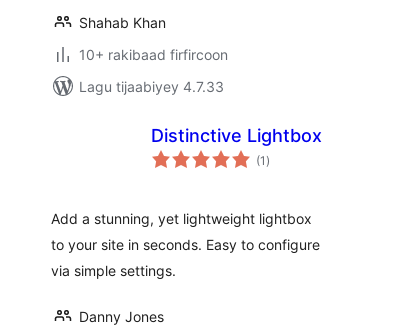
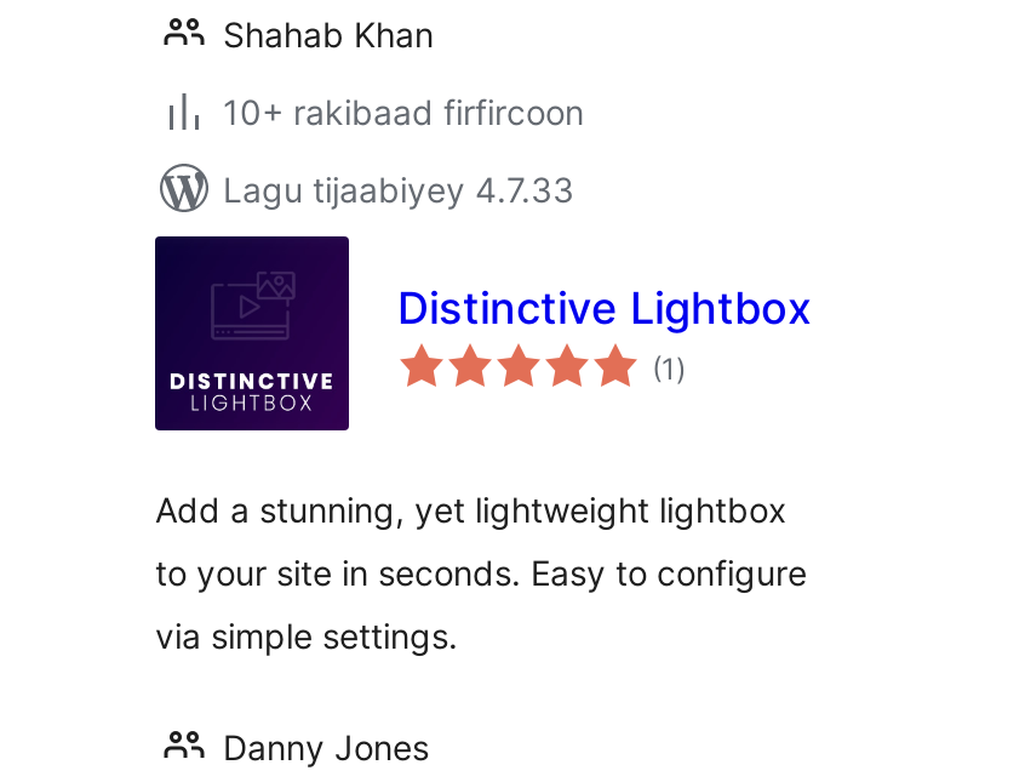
none -> [153,234,351,433] [image]

